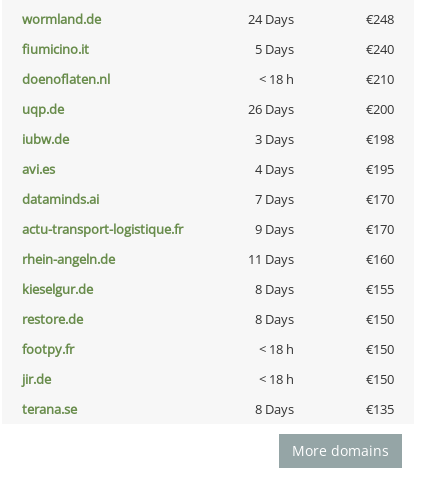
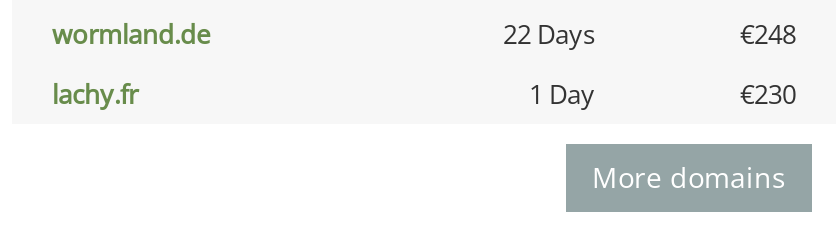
[247,10,293,28] 24 Days -> [503,16,595,52] 22 Days
[22,40,394,418] fiumicino.it | 5 Days | €240 | doenoflaten.nl | < 18 h | €210 | uqp.de | 26 Days | €200 | iubw.de | 3 Days | €198 | avi.es | 4 Days | €195 | dataminds.ai | 7 Days | €170 | actu-transport-logistique.fr | 9 Days | €170 | rhein-angeln.de | 11 Days | €160 | kieselgur.de | 8 Days | €155 | restore.de | 8 Days | €150 | footpy.fr | < 18 h | €150 | jir.de | < 18 h | €150 | terana.se | 8 Days | €135 -> [52,76,796,112] lachy.fr | 1 Day | €230

